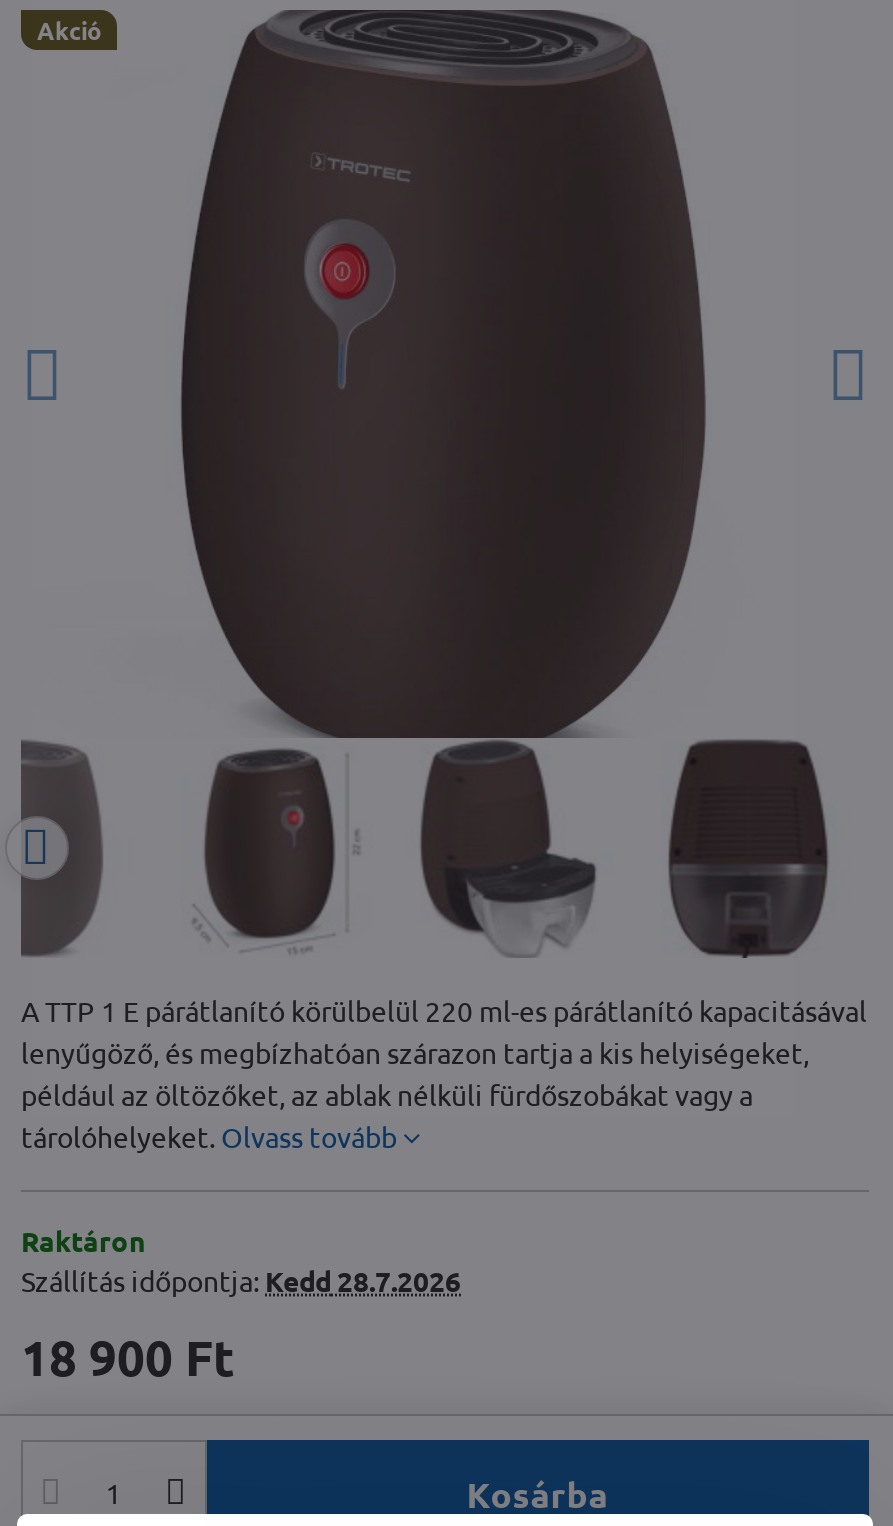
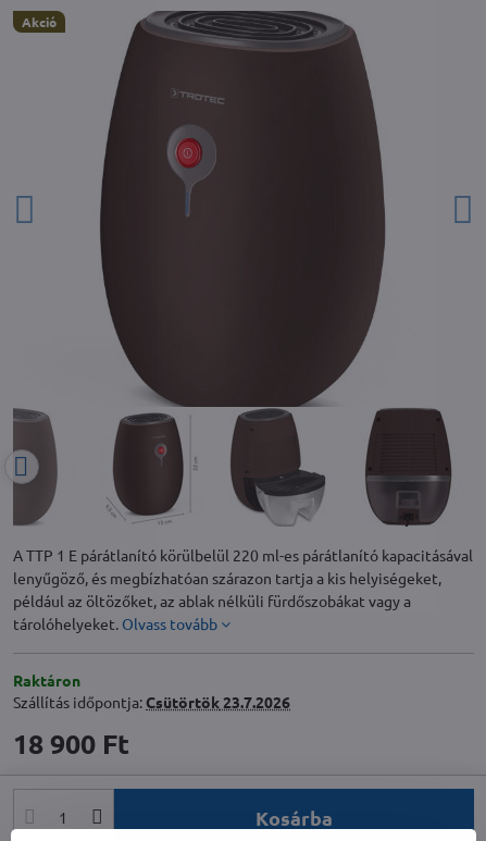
[21,1262,461,1298] Szállítás időpontja: Kedd 28.7.2026 -> [13,692,290,712] Szállítás időpontja: Csütörtök 23.7.2026

